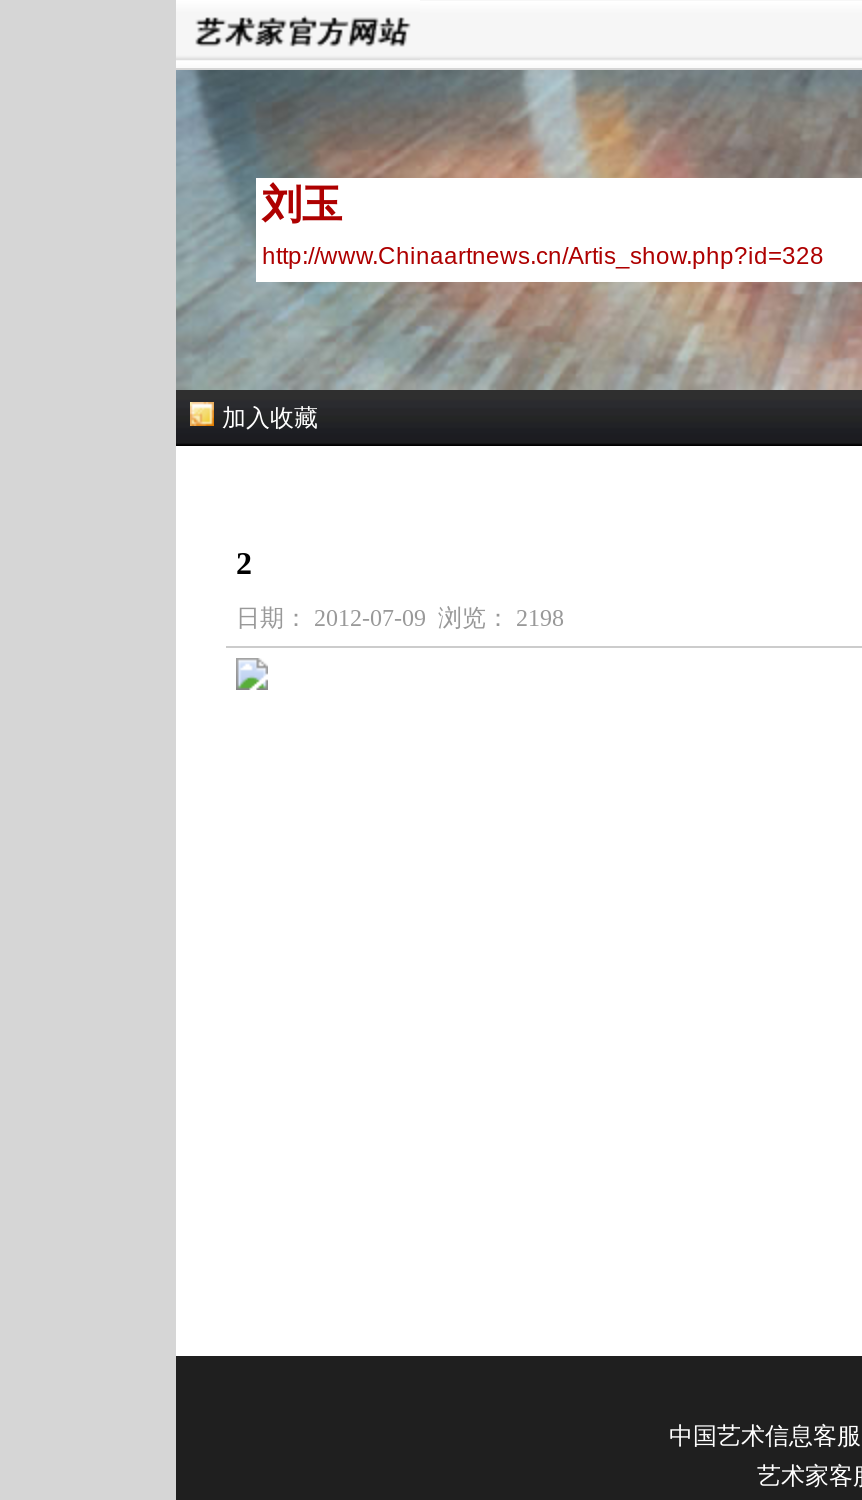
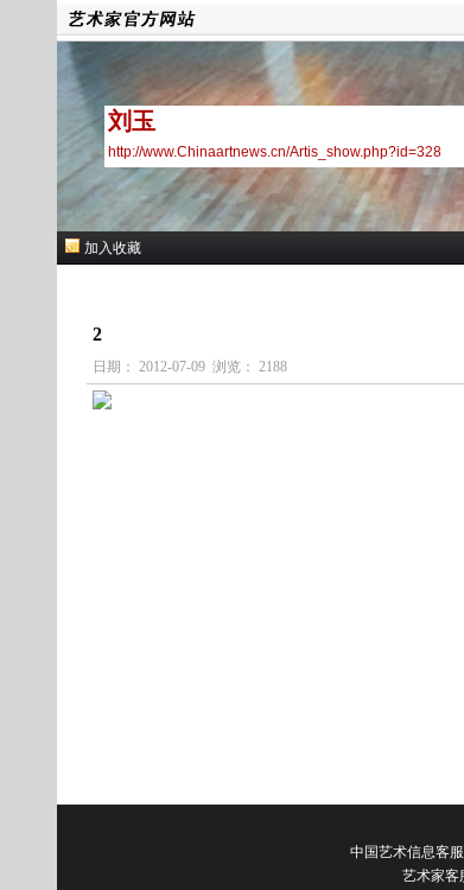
[236,604,564,632] 日期： 2012-07-09 浏览： 2198 -> [93,358,287,375] 日期： 2012-07-09 浏览： 2188

